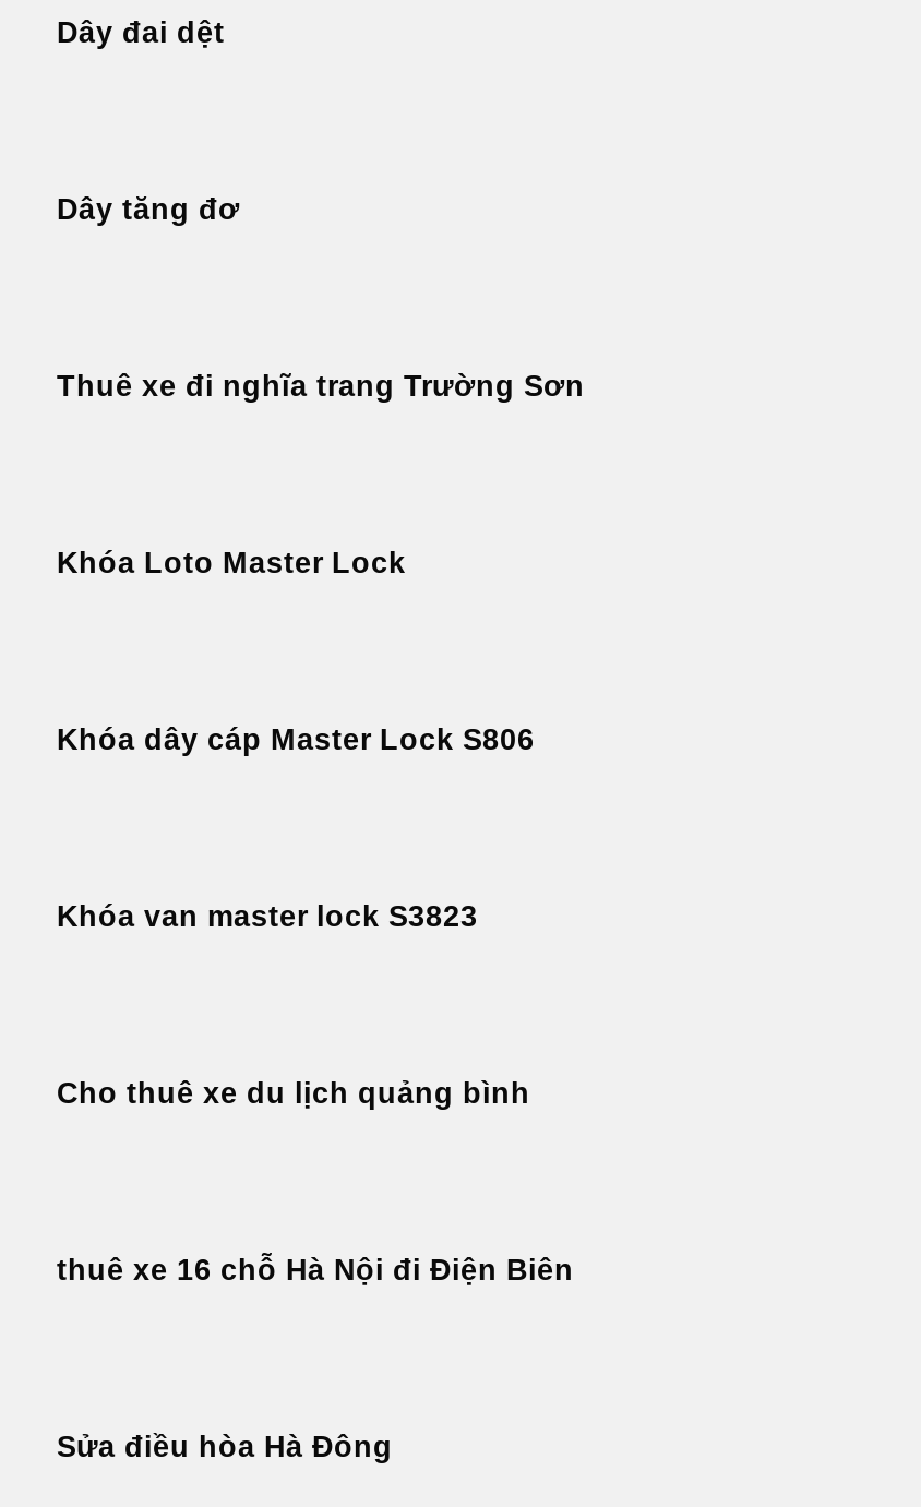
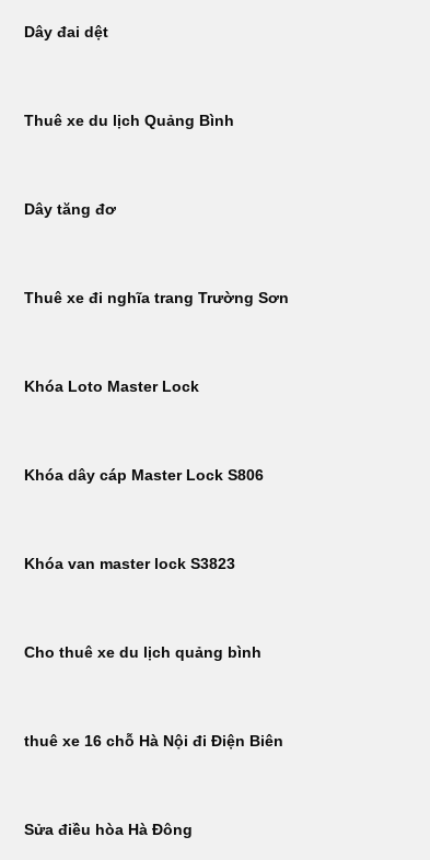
none -> [24,113,234,129] Thuê xe du lịch Quảng Bình

